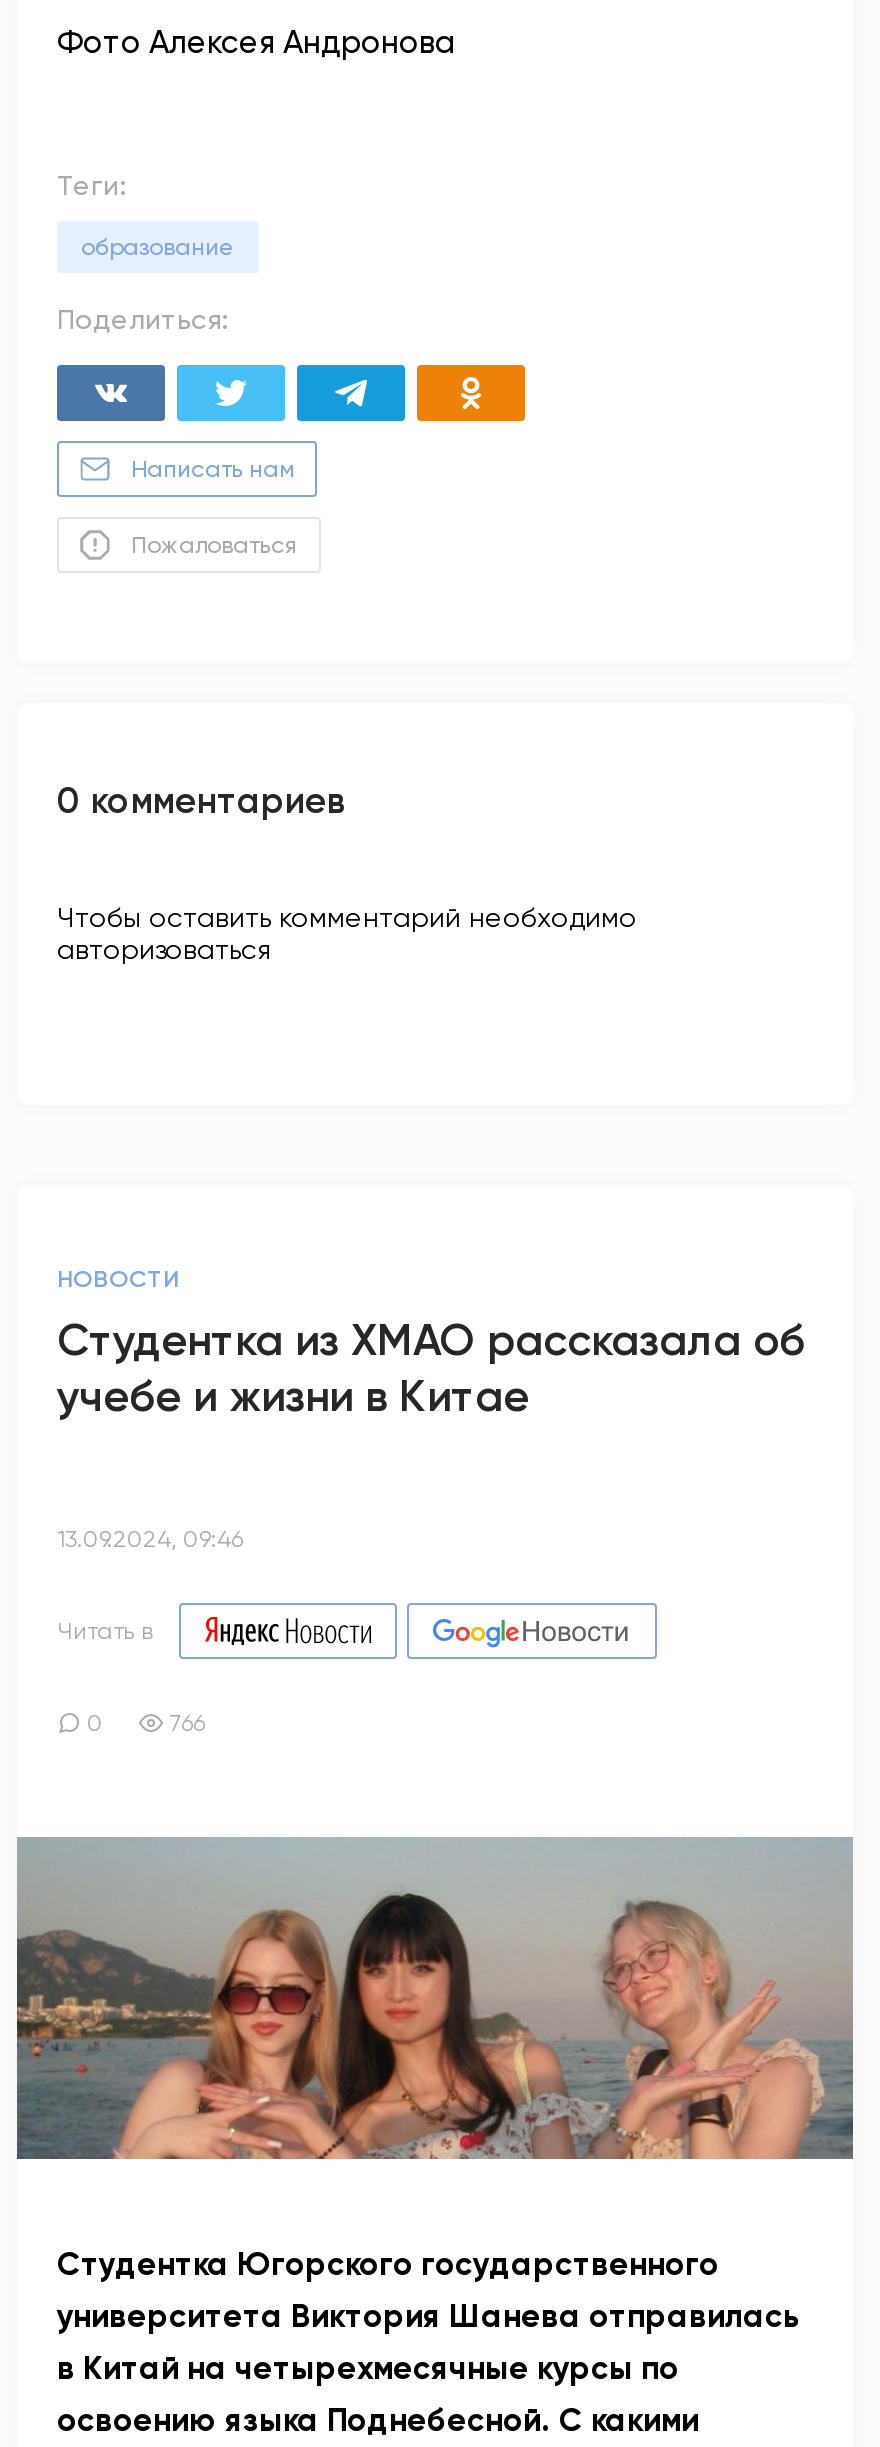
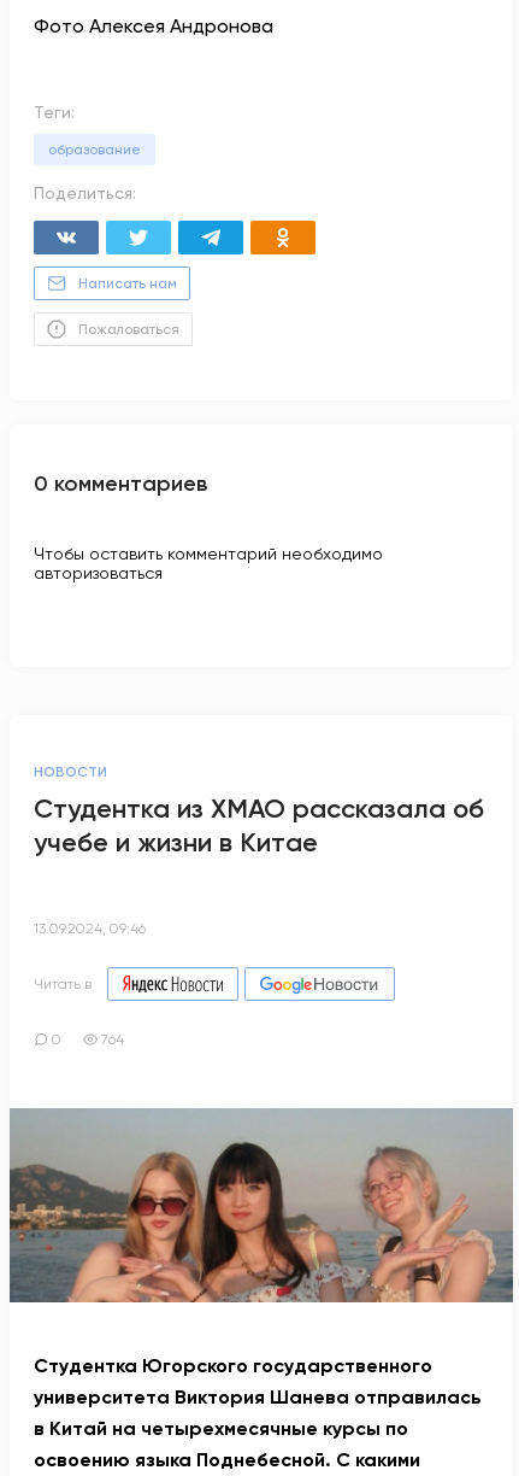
[169,1709,205,1737] 766 -> [101,1031,124,1048] 764

